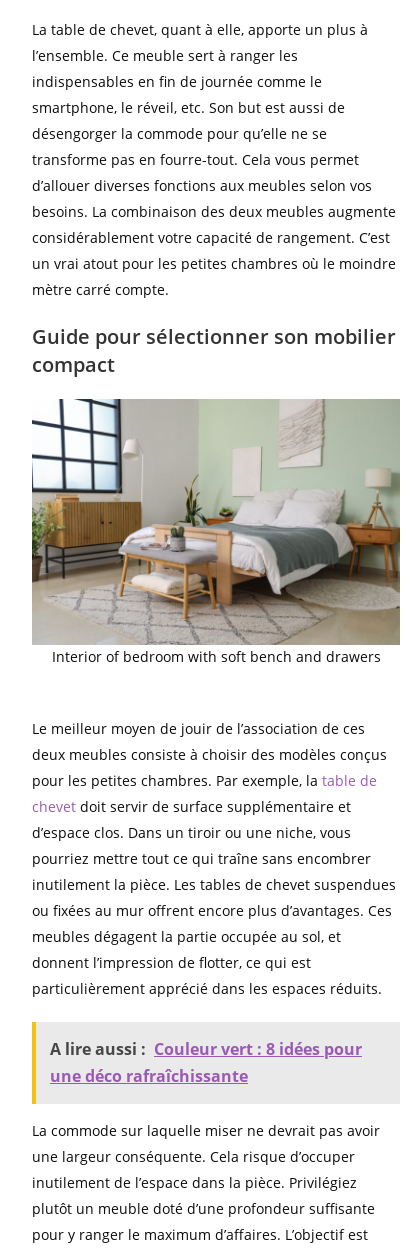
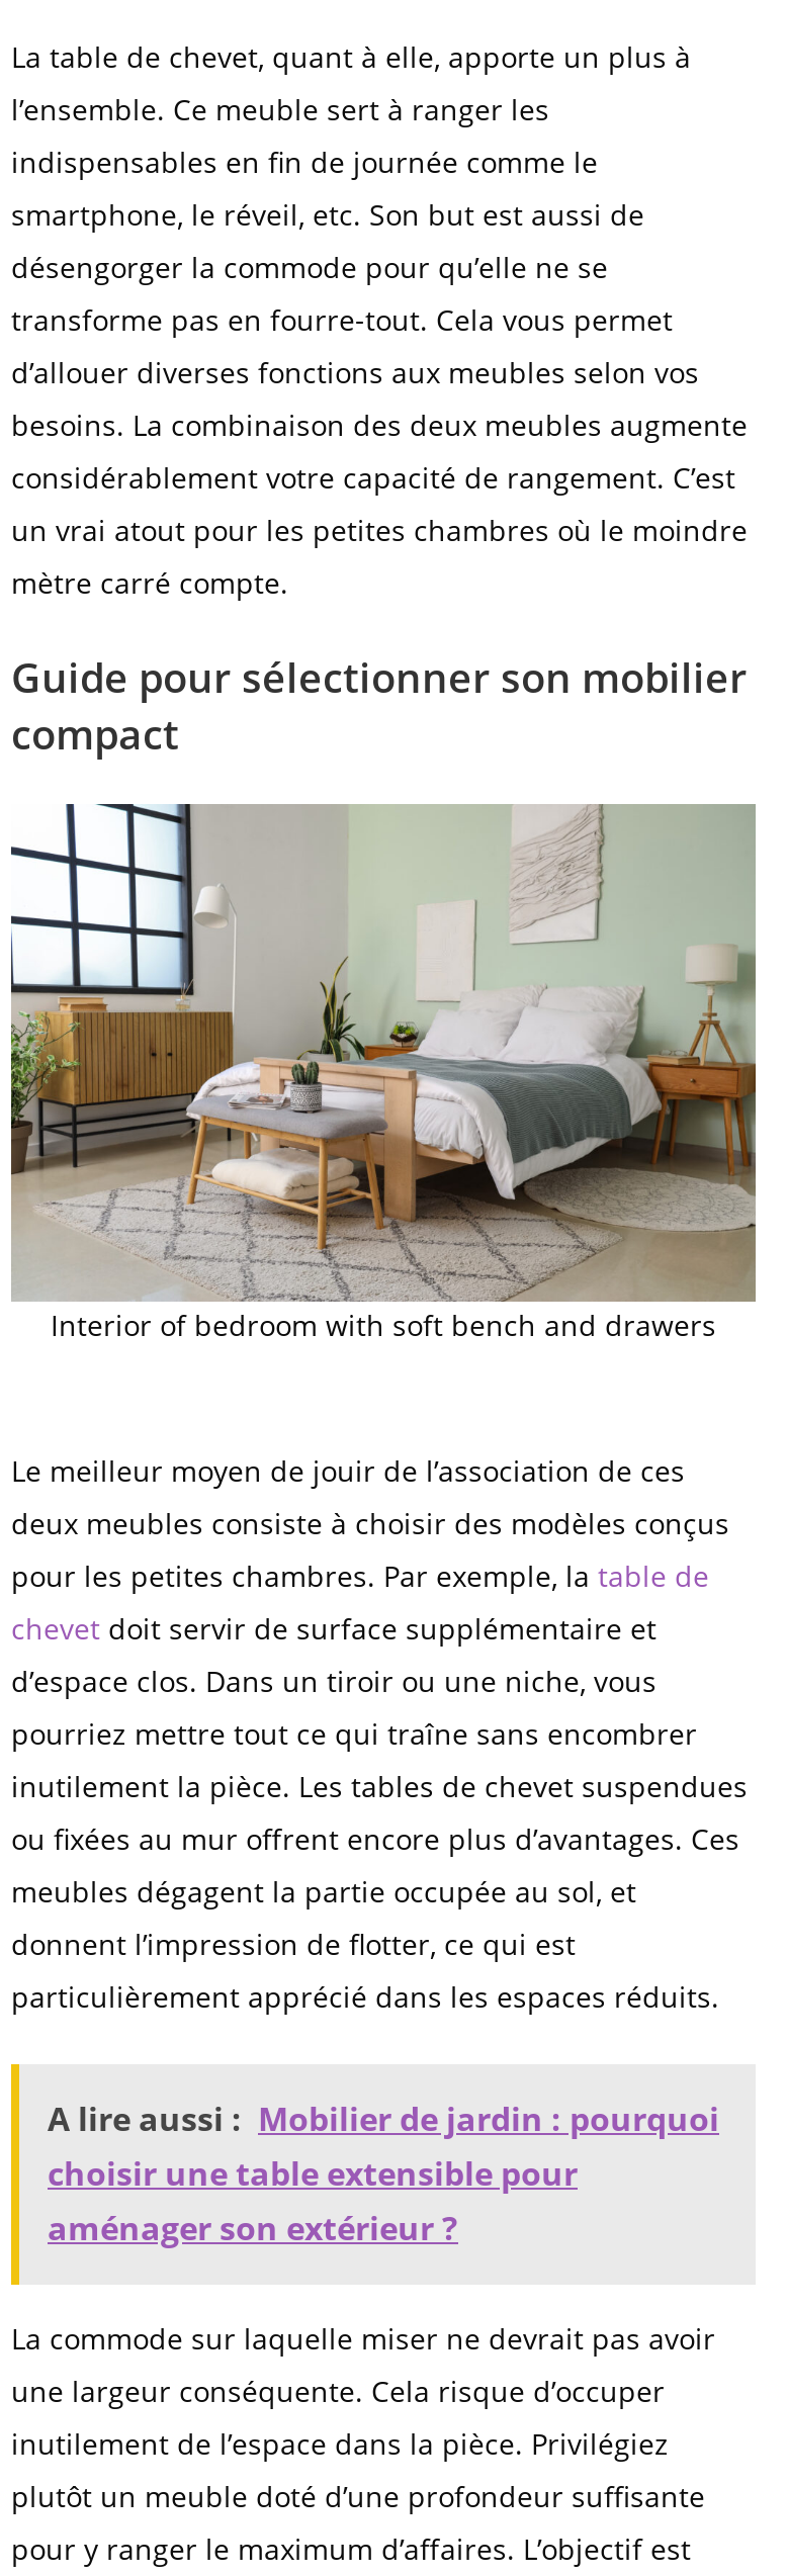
[50,1038,362,1087] A lire aussi : Couleur vert : 8 idées pour | une déco rafraîchissante -> [48,2097,719,2251] A lire aussi : Mobilier de jardin : pourquoi | choisir une table extensible pour | aménager son extérieur ?

